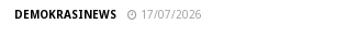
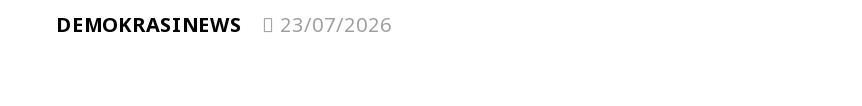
[14,6,202,22] DEMOKRASINEWS 17/07/2026 -> [56,10,392,38] DEMOKRASINEWS 23/07/2026

